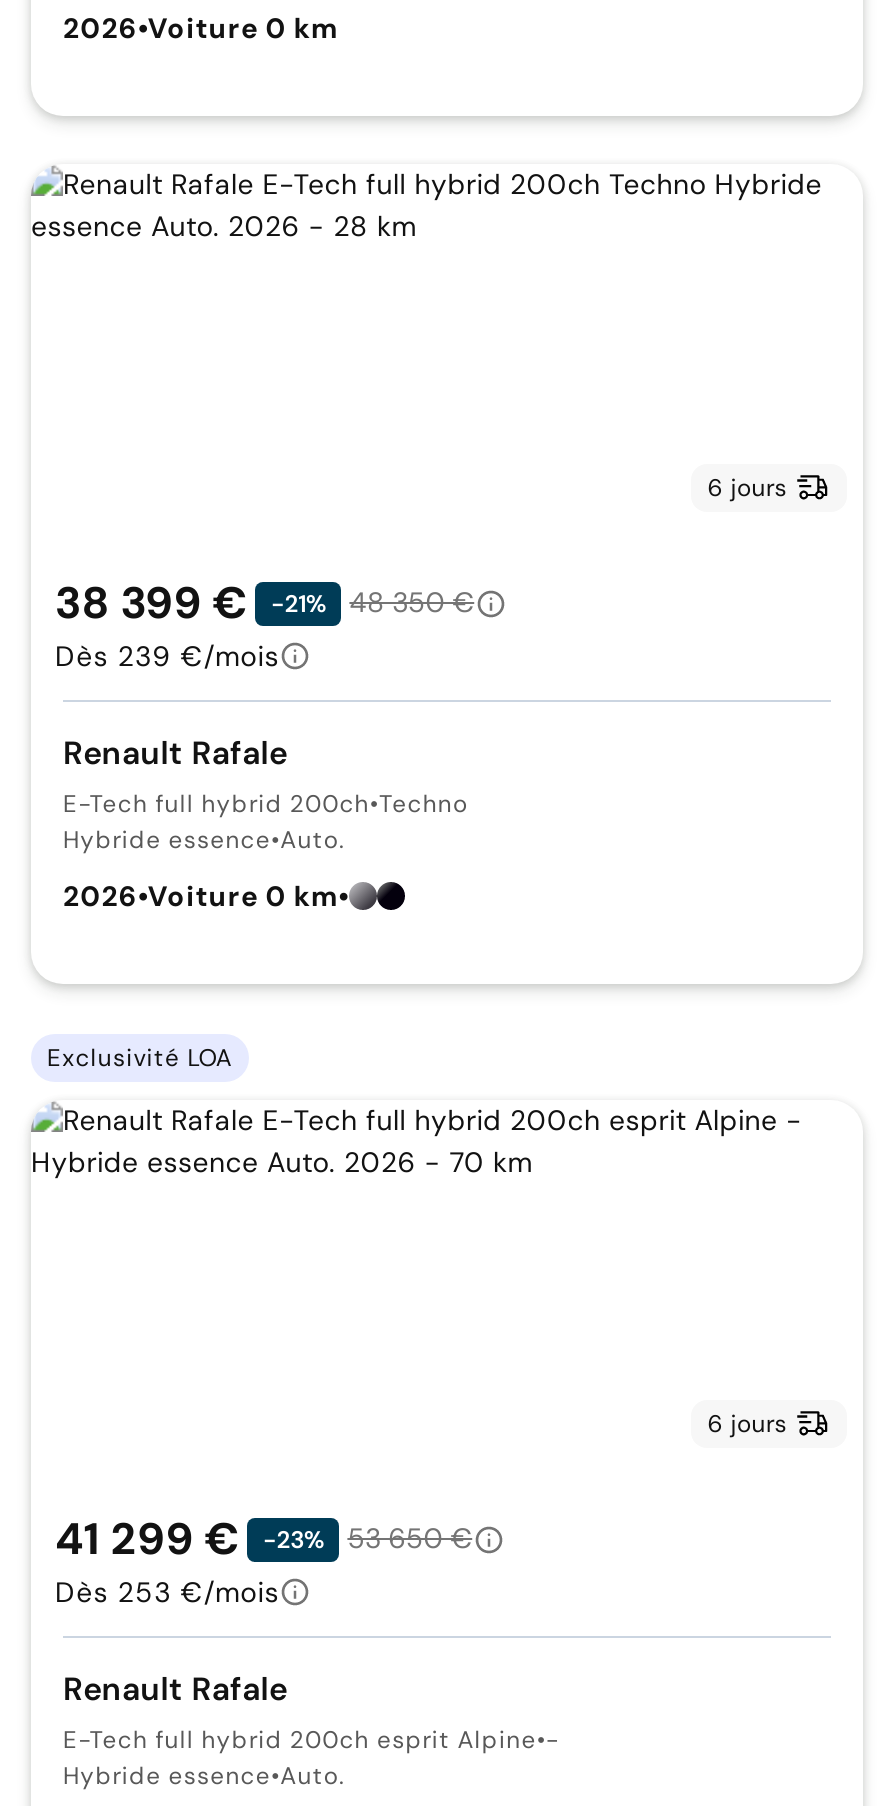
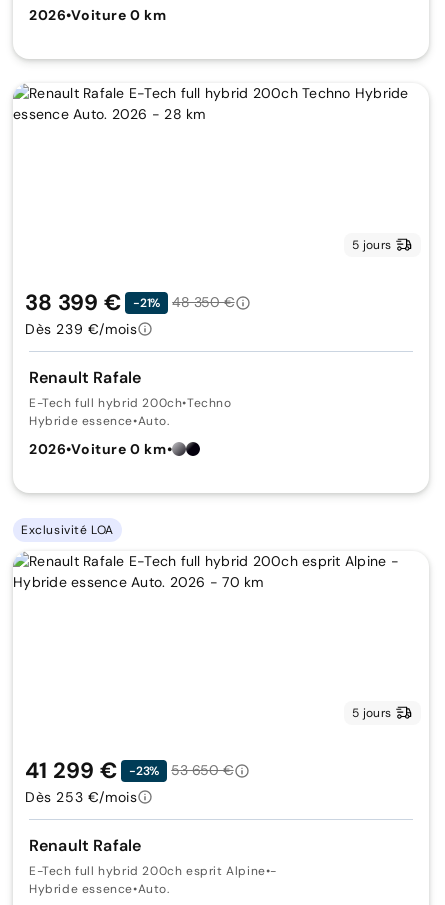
[707,472,787,504] 6 jours -> [352,237,391,253] 5 jours
[707,1408,787,1440] 6 jours -> [352,705,391,721] 5 jours

